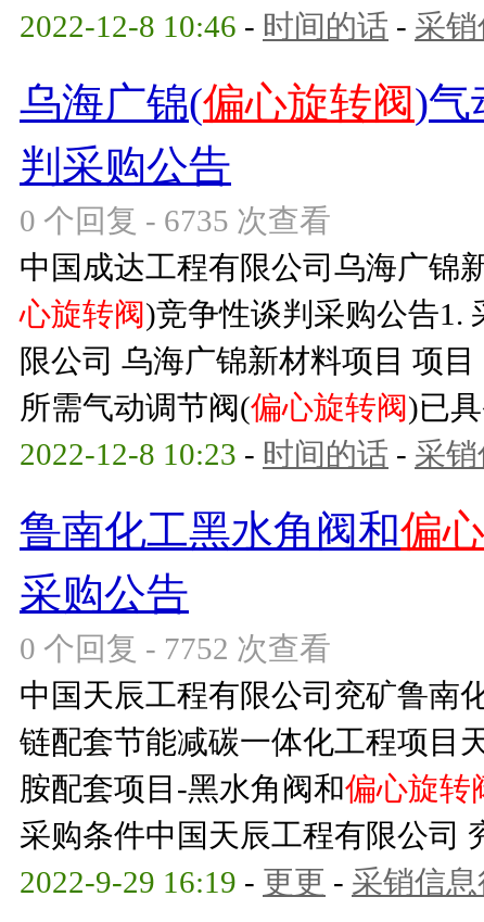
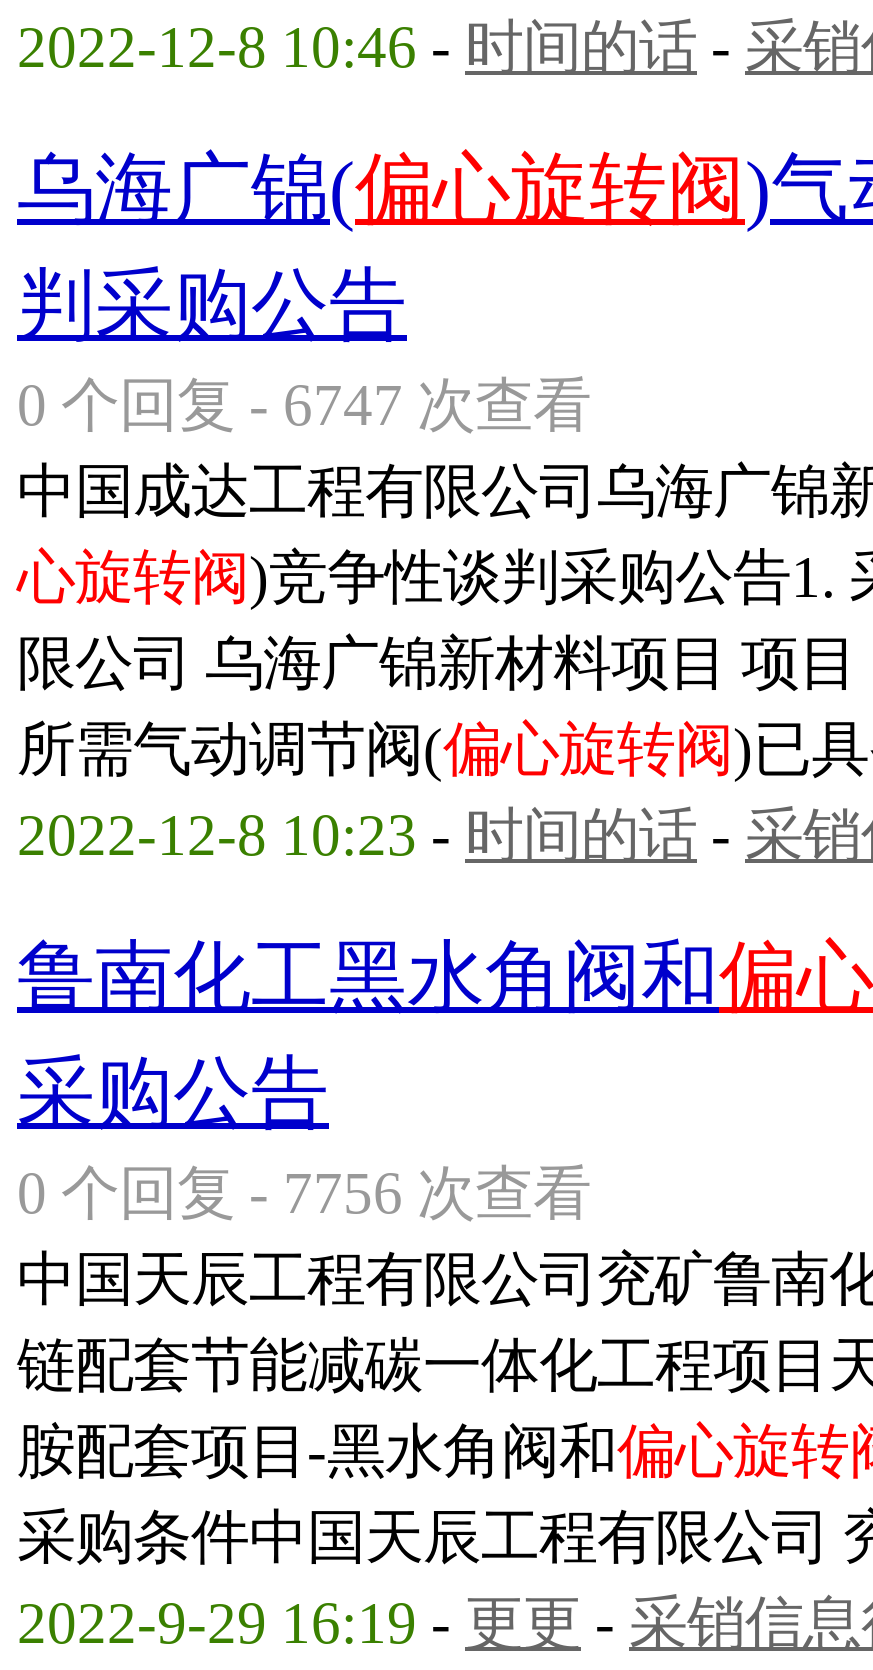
[20,203,331,238] 0 个回复 - 6735 次查看 -> [17,373,591,437] 0 个回复 - 6747 次查看
[20,631,331,666] 0 个回复 - 7752 次查看 -> [17,1161,591,1225] 0 个回复 - 7756 次查看

